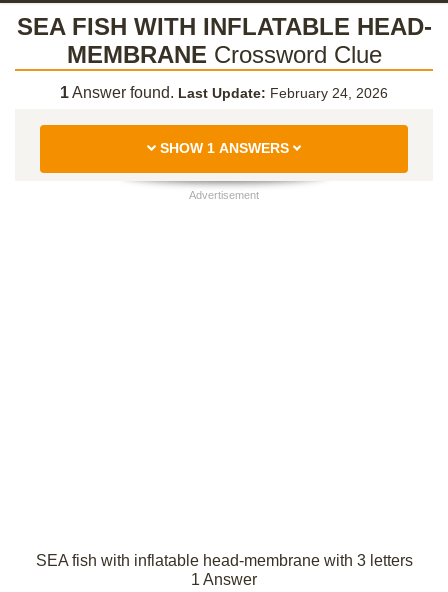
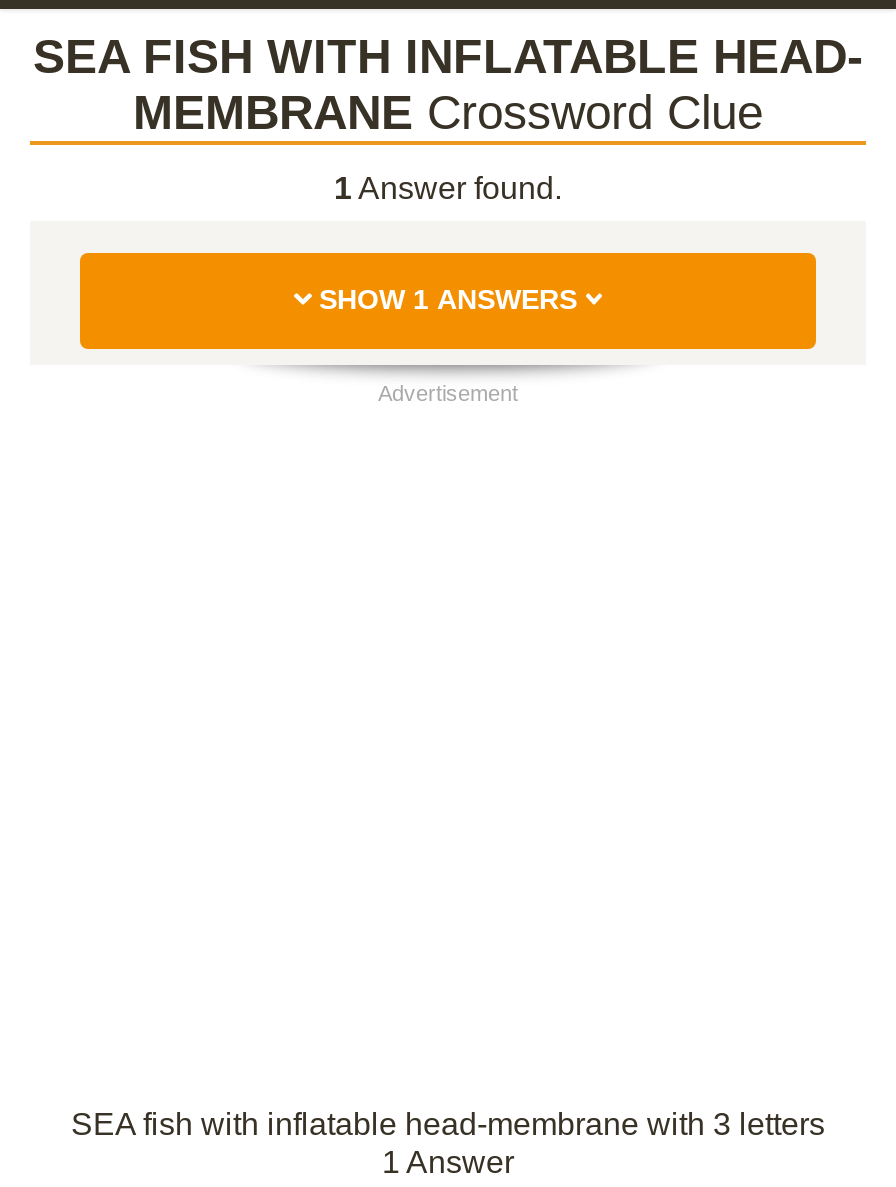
[60,84,388,101] 1 Answer found. Last Update: February 24, 2026 -> [334,170,562,204] 1 Answer found.

